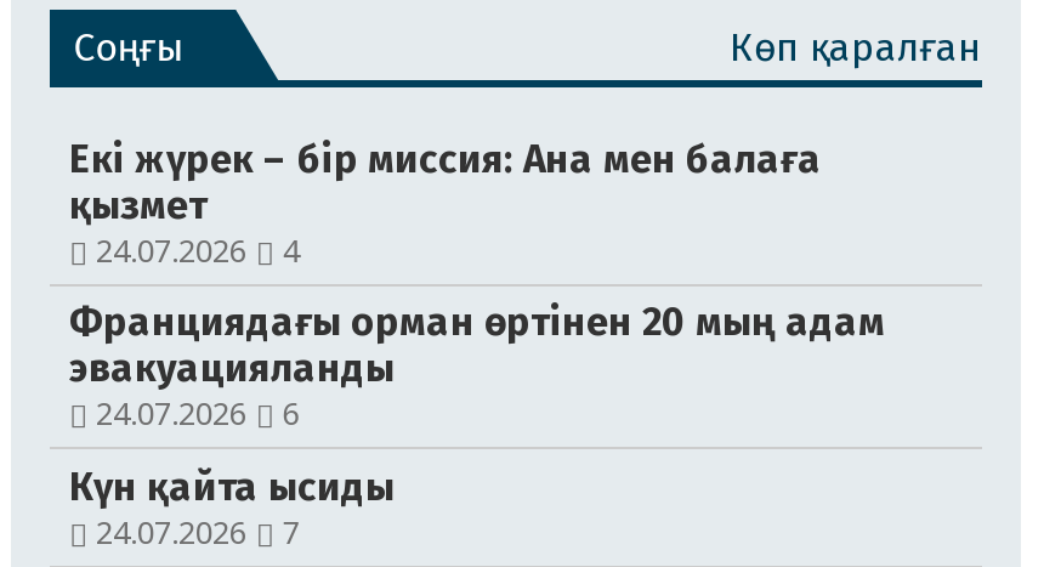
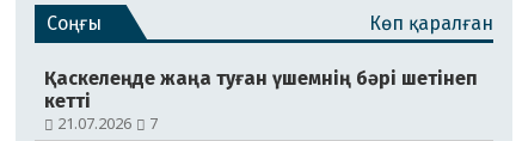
[69,137,885,553] Екі жүрек – бір миссия: Ана мен балаға | қызмет | 24.07.2026 | 4 | Франциядағы орман өртінен 20 мың адам | эвакуацияланды | 24.07.2026 | 6 | Күн қайта ысиды | 24.07.2026 -> [44,67,478,134] Қаскелеңде жаңа туған үшемнің бәрі шетінеп | кетті | 21.07.2026

